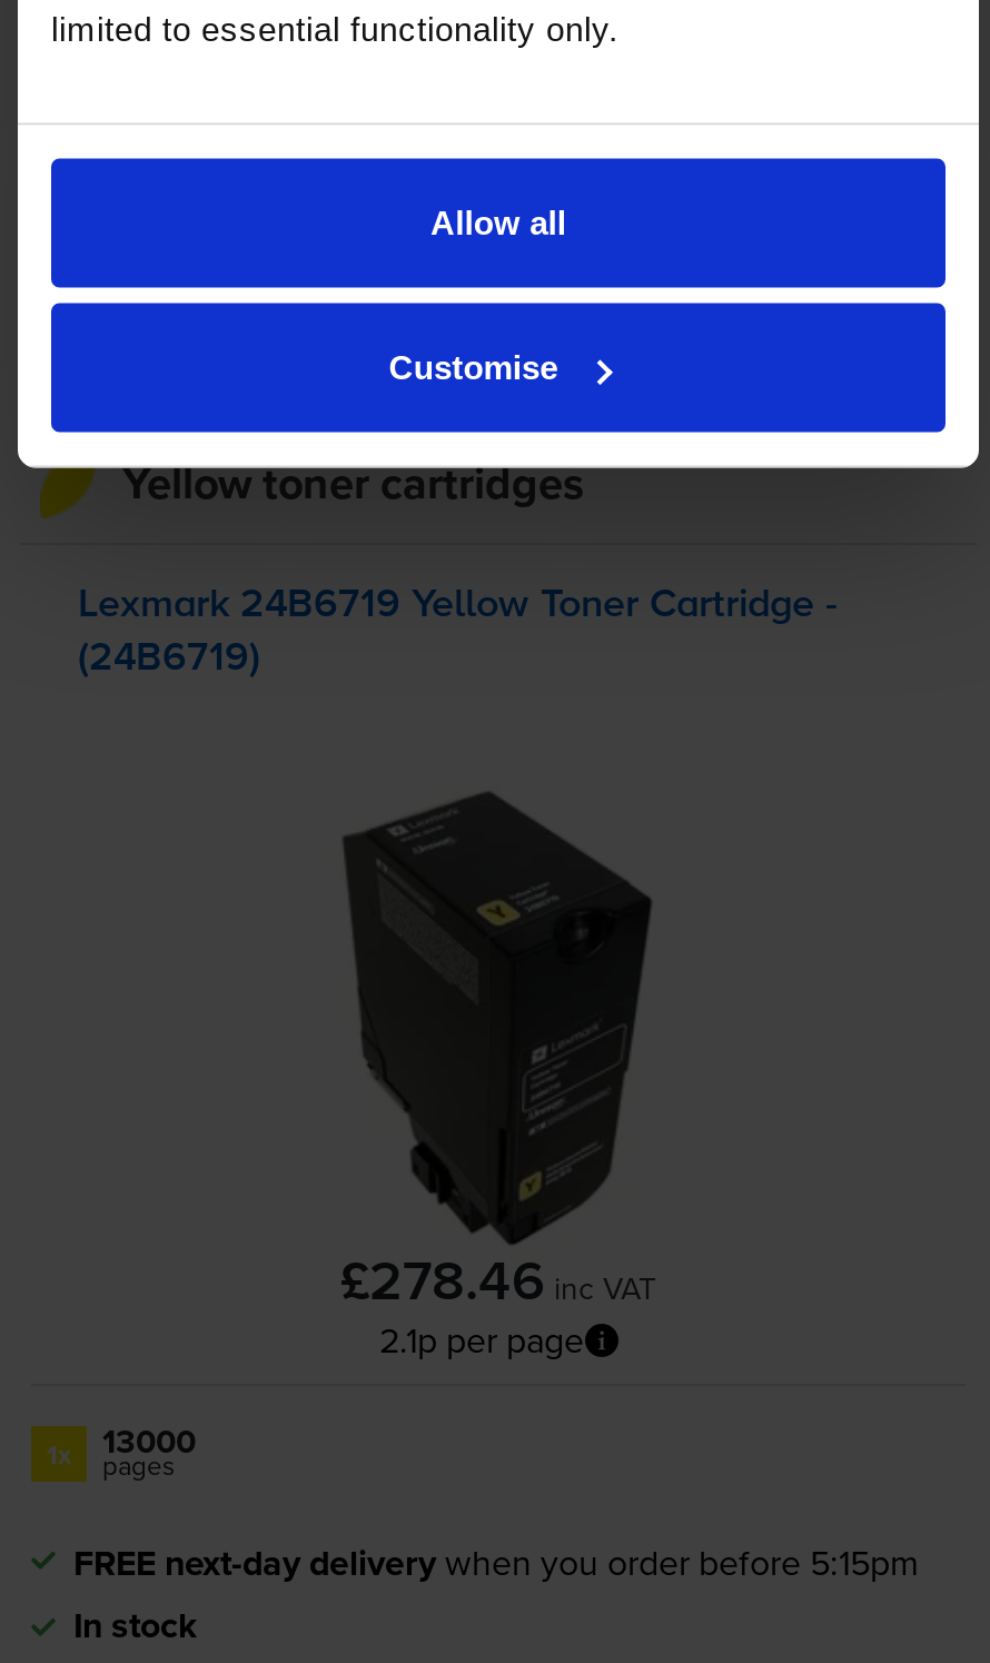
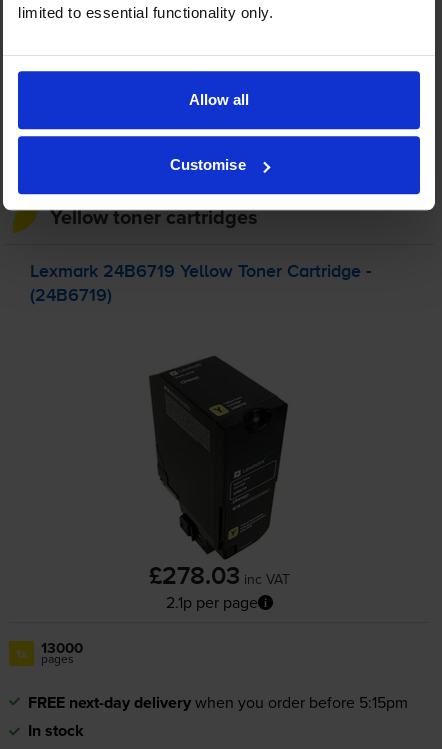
[340,1257,656,1313] £278.46 inc VAT -> [148,565,289,590] £278.03 inc VAT

